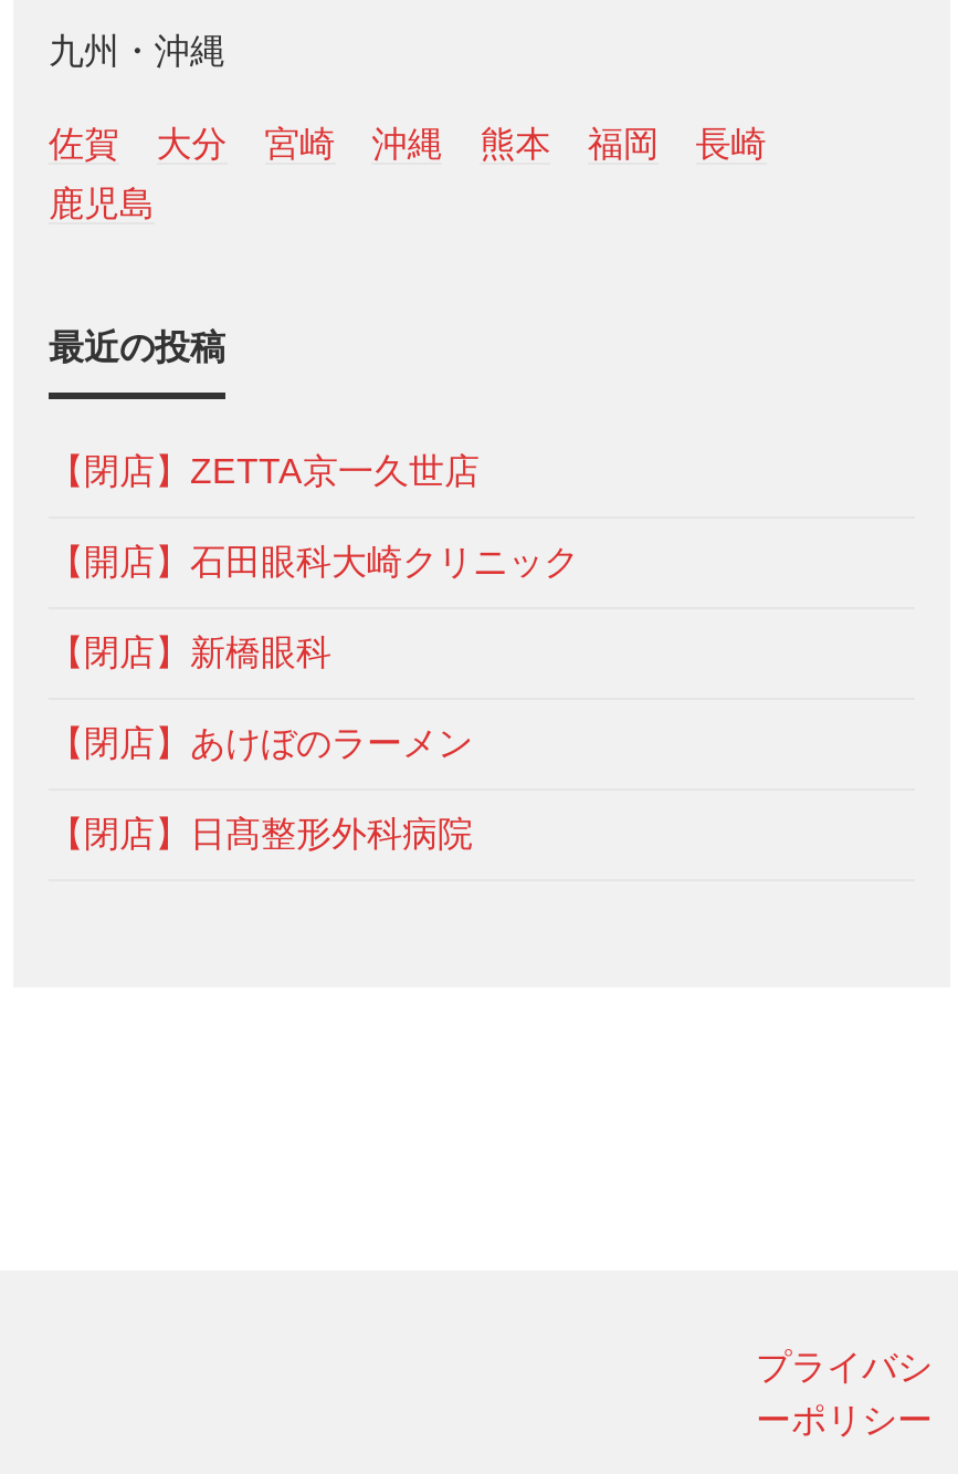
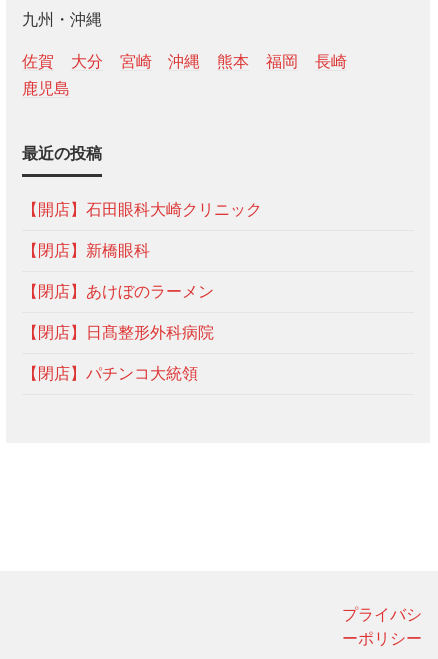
[49,453,480,491] 【閉店】ZETTA京一久世店 -> none
moved [49,544,579,853] -> [22,201,262,341]: 【開店】石田眼科大崎クリニック | 【閉店】新橋眼科 | 【閉店】あけぼのラーメン | 【閉店】日髙整形外科病院
none -> [22,365,198,382] 【閉店】パチンコ大統領

